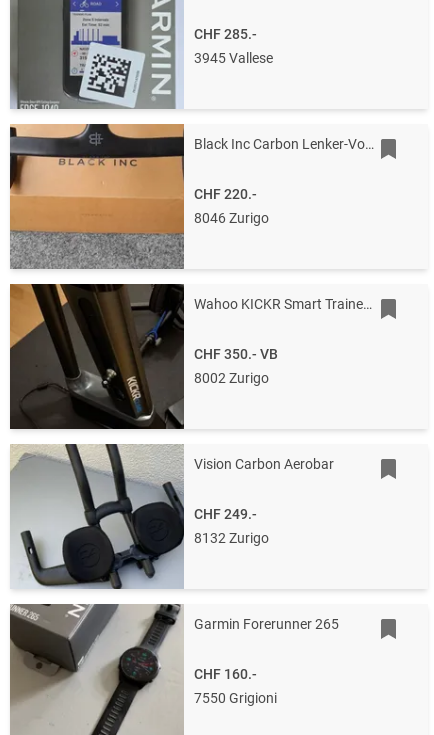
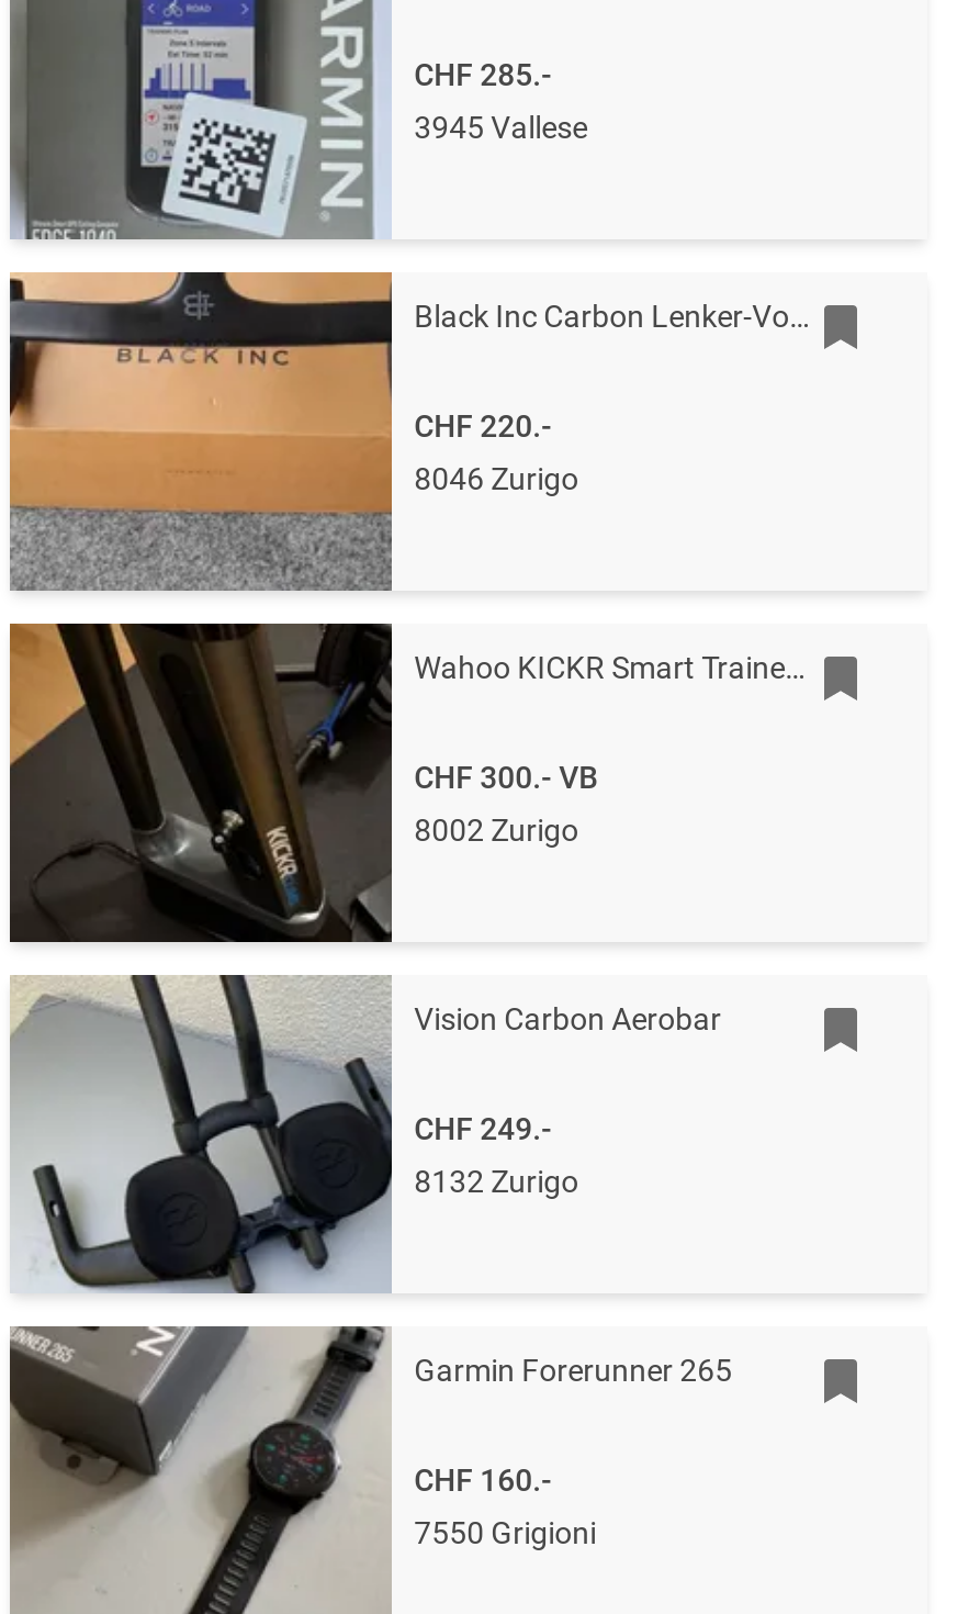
[194,346,278,362] CHF 350.- VB -> [414,761,599,796] CHF 300.- VB

